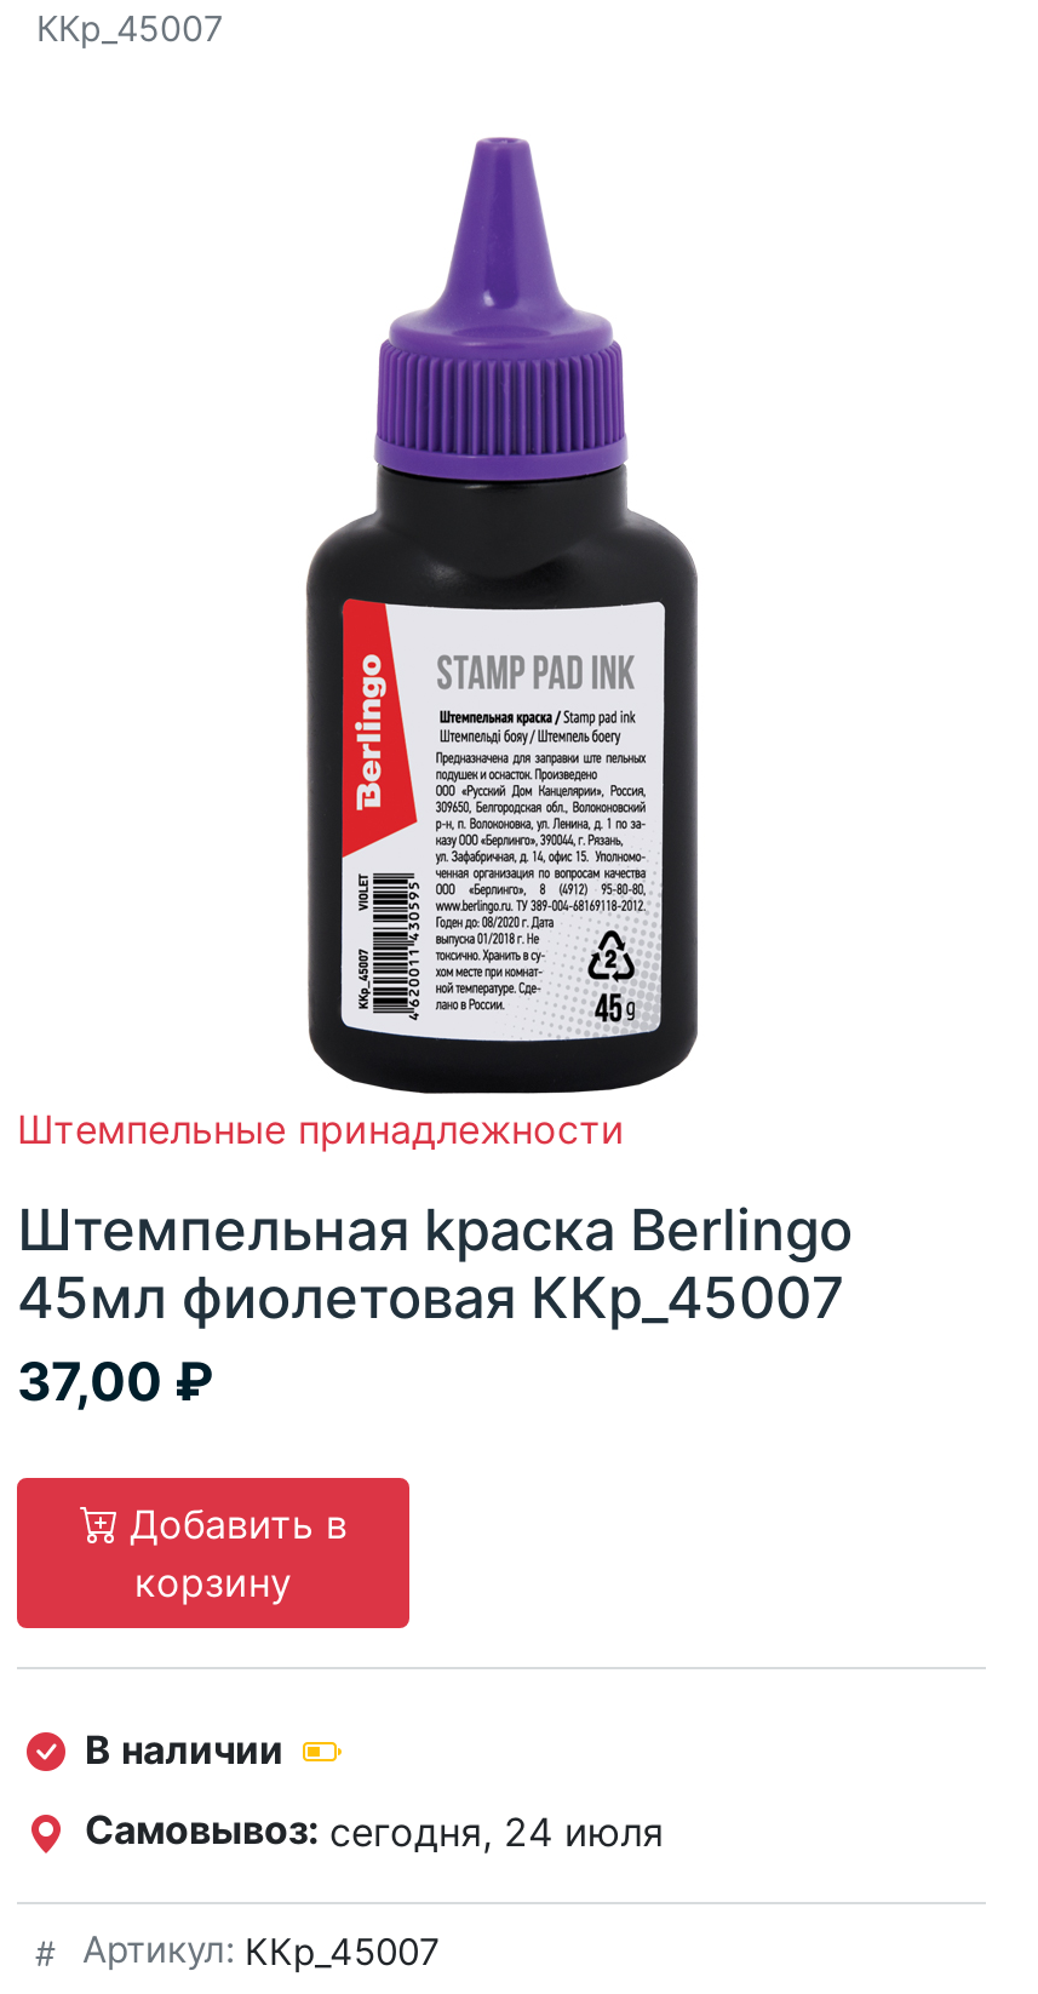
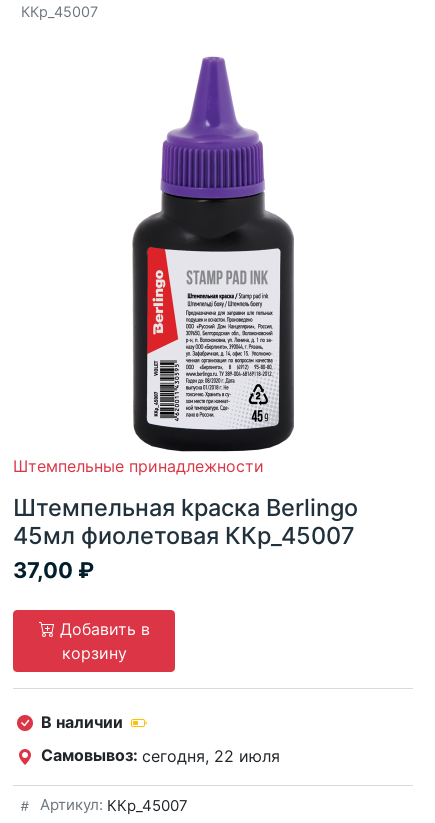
[75,1805,664,1856] Самовывоз: сегодня, 24 июля -> [37,745,280,766] Самовывоз: сегодня, 22 июля

